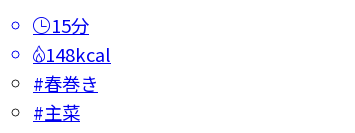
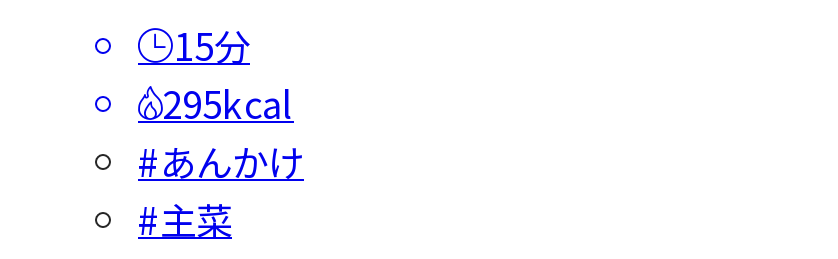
[33,41,111,96] 148kcal | #春巻き -> [138,77,304,187] 295kcal | #あんかけ

